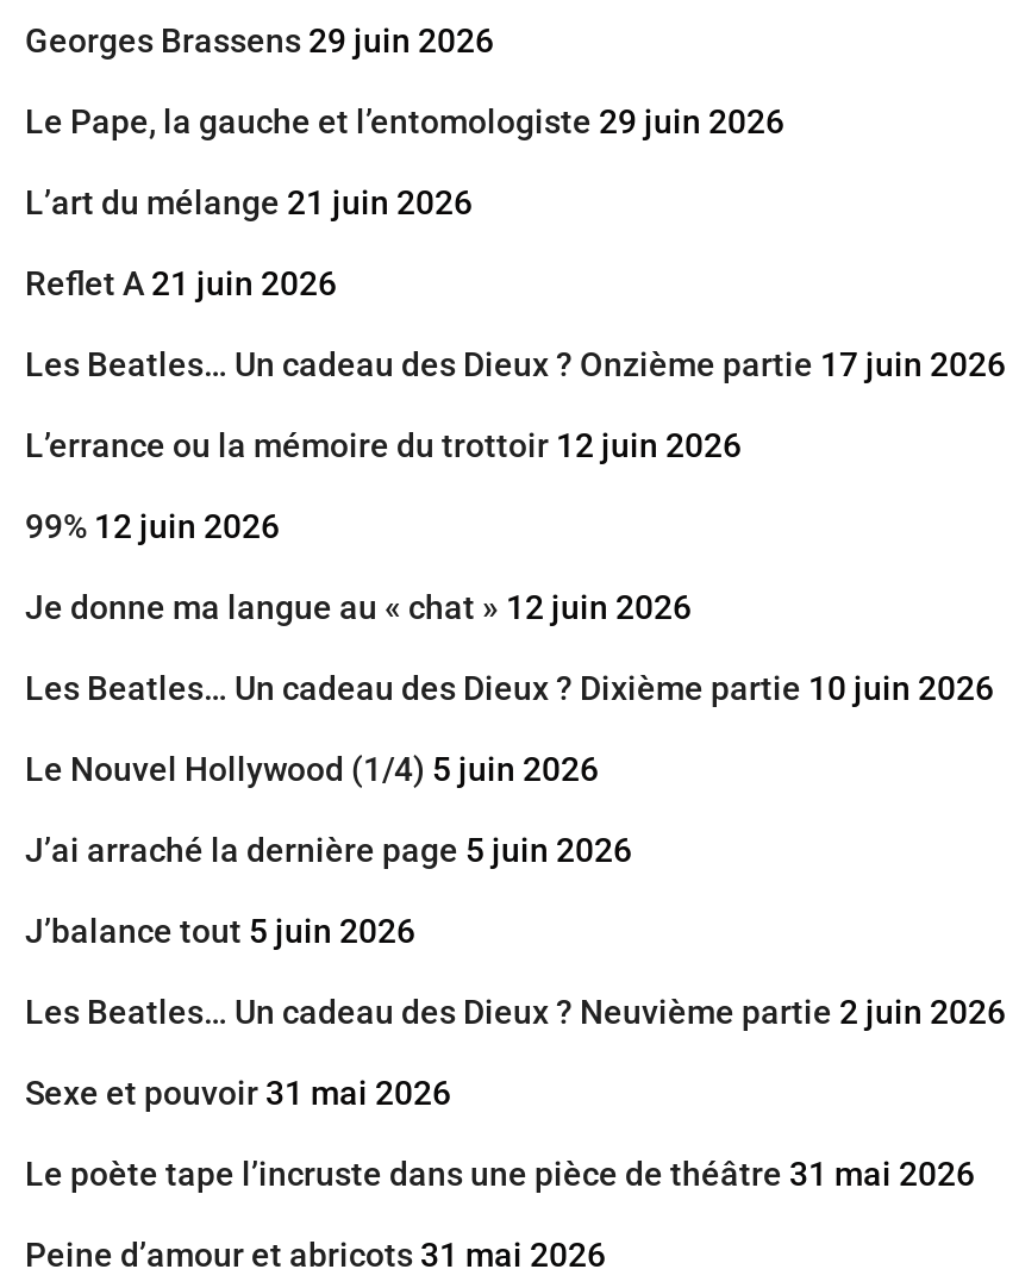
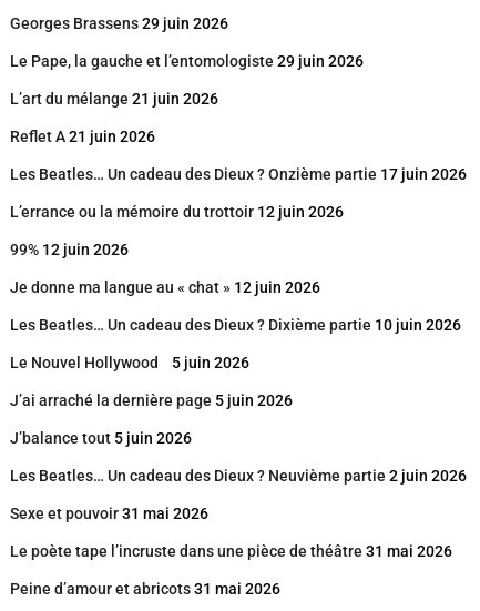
[25,748,599,786] Le Nouvel Hollywood (1/4) 5 juin 2026 -> [10,354,249,372] Le Nouvel Hollywood 5 juin 2026

